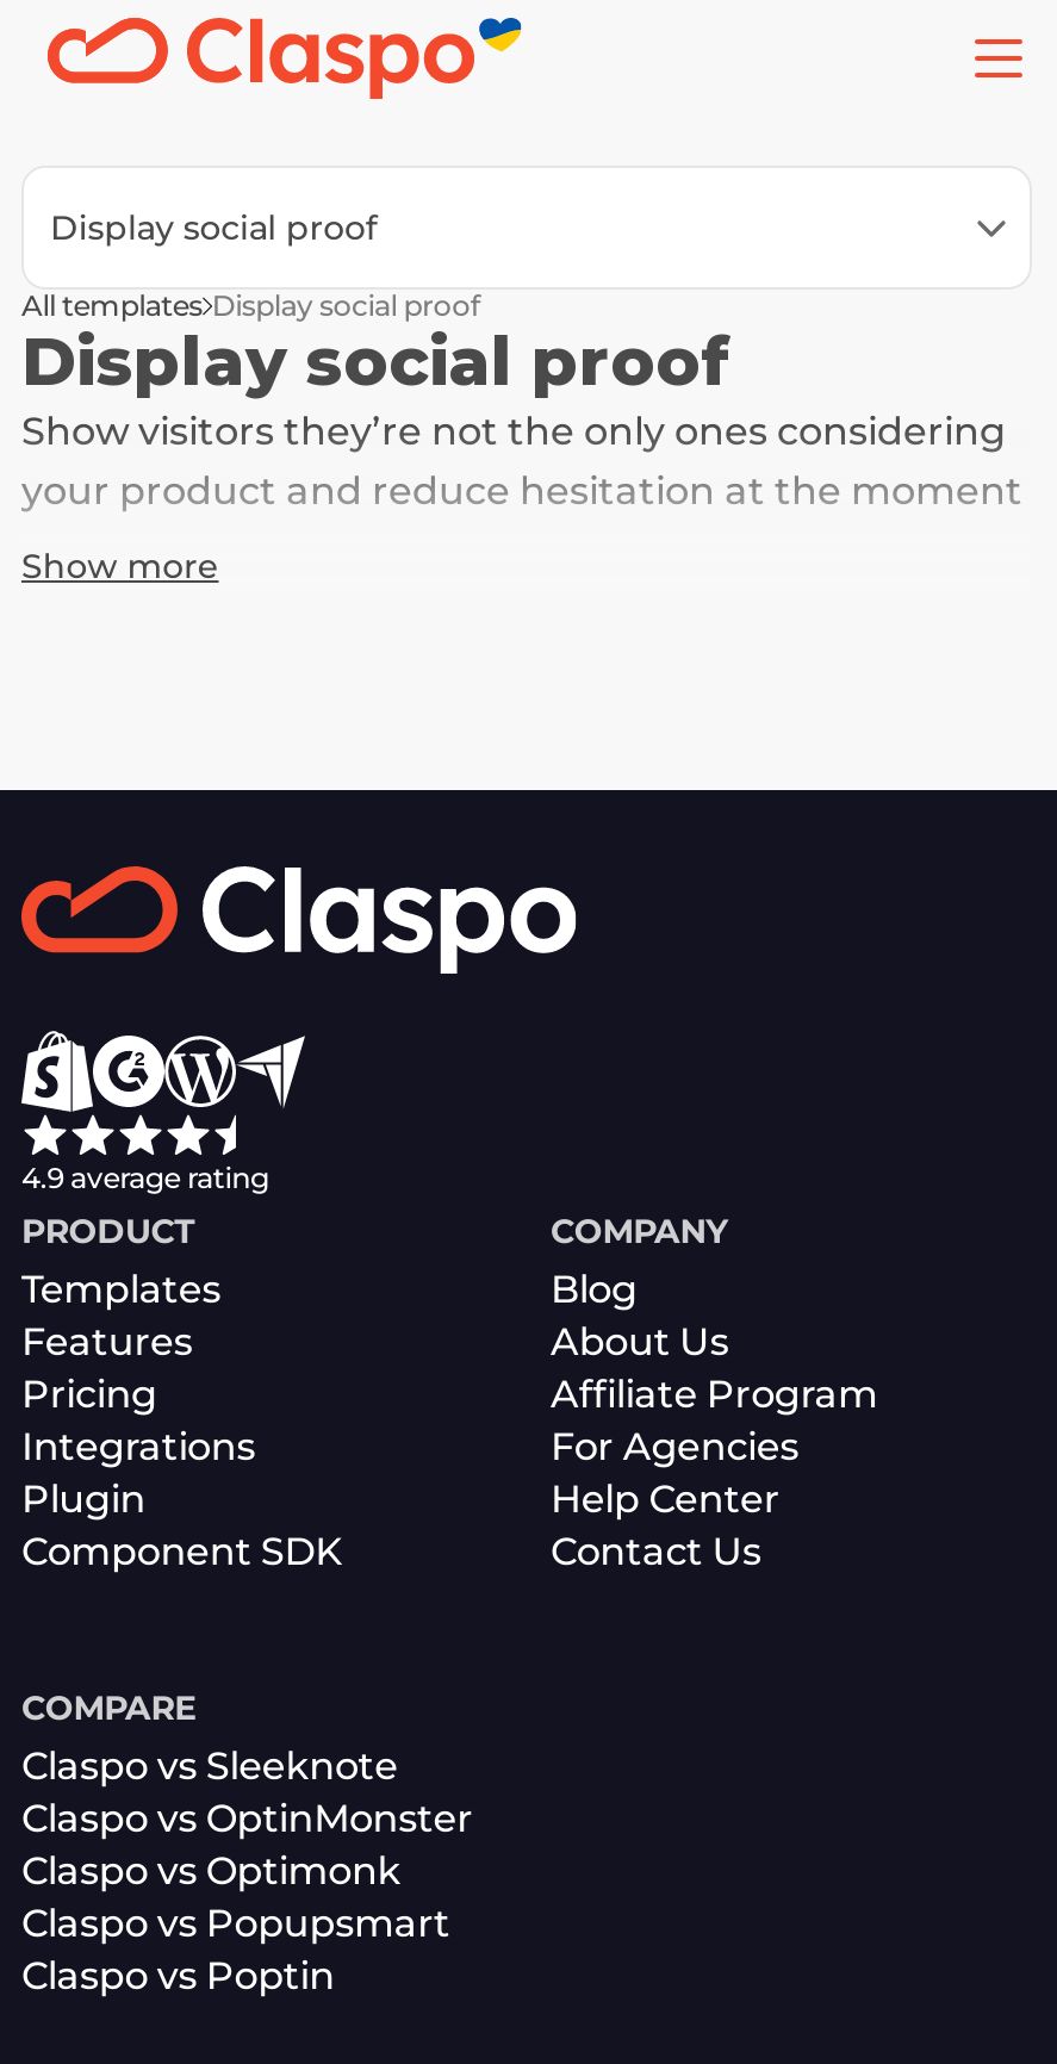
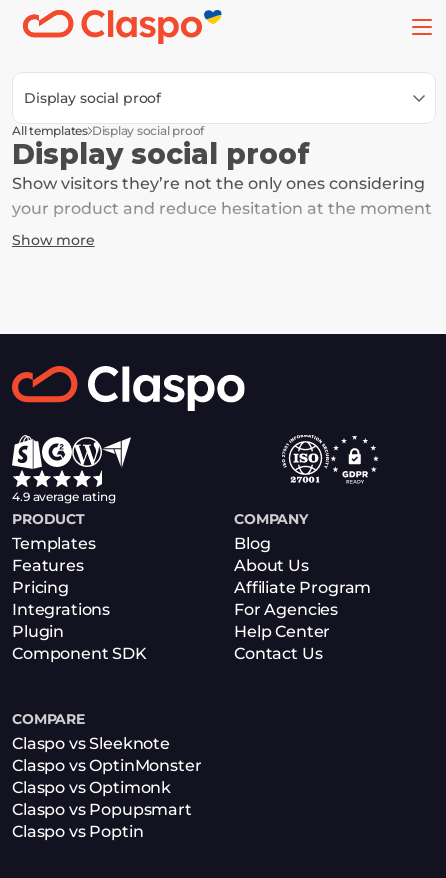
none -> [281,434,379,484] [image]

